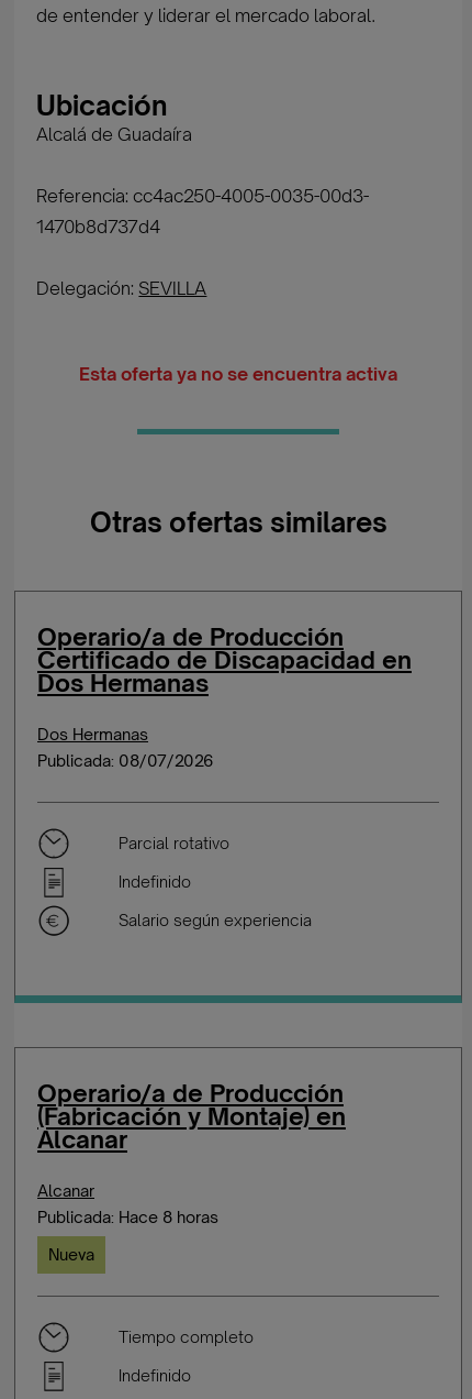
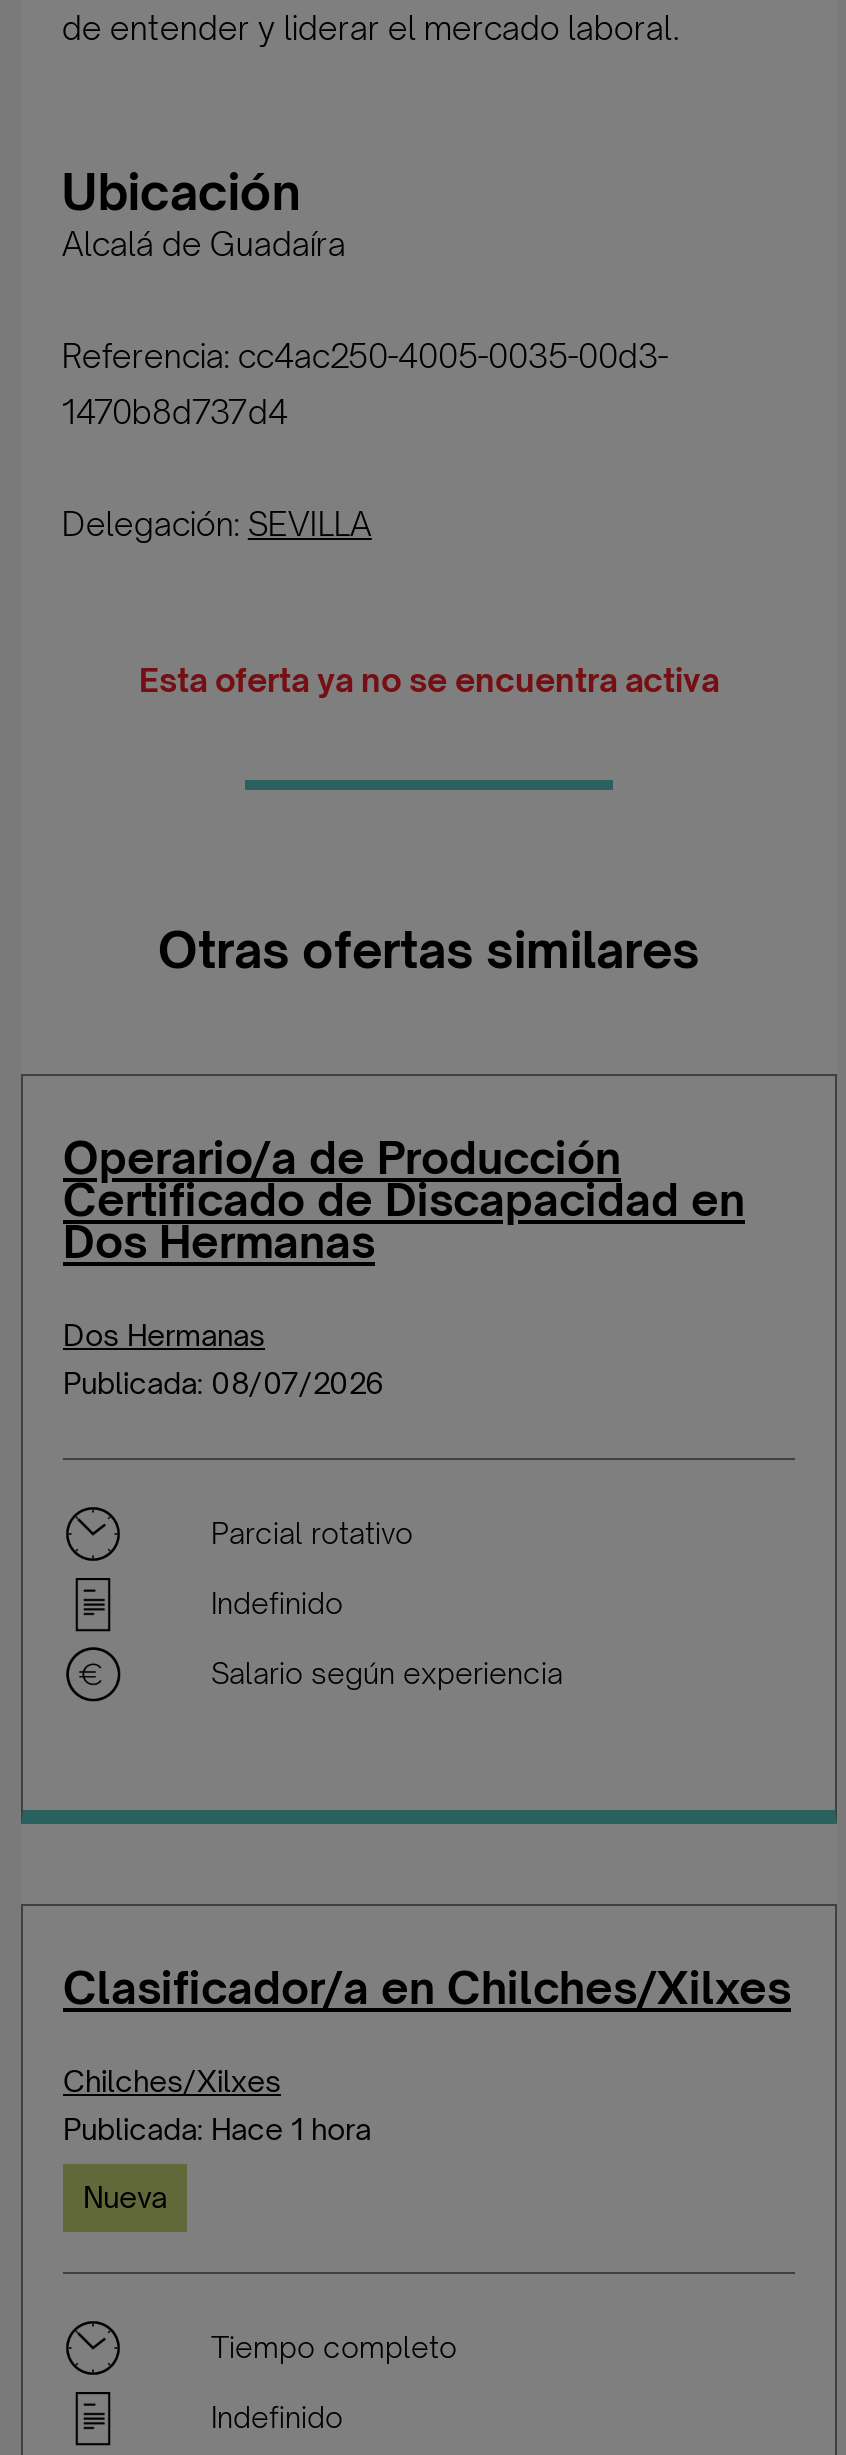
[37,1078,346,1154] Operario/a de Producción | (Fabricación y Montaje) en | Alcanar -> [63,1960,791,2014] Clasificador/a en Chilches/Xilxes
[37,1181,218,1226] Alcanar | Publicada: Hace 8 horas -> [63,2064,371,2146] Chilches/Xilxes | Publicada: Hace 1 hora

